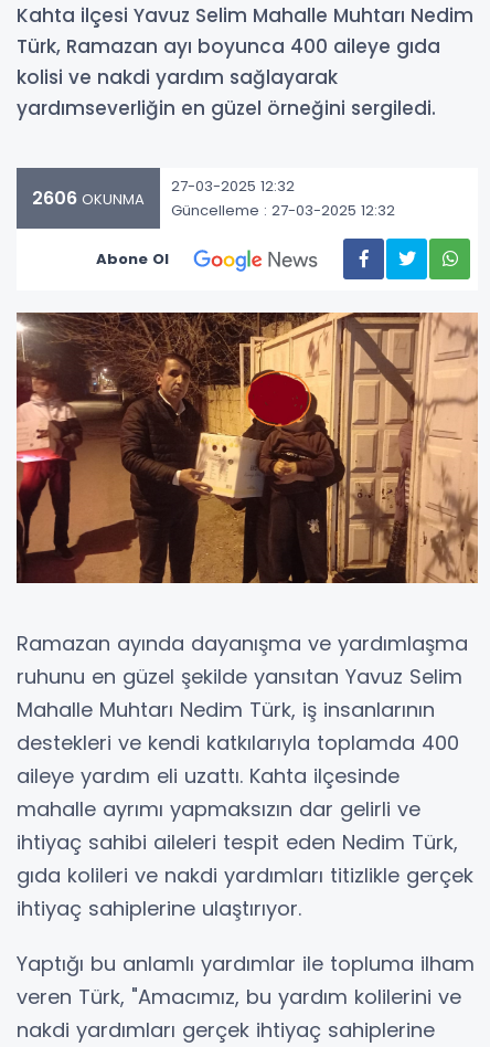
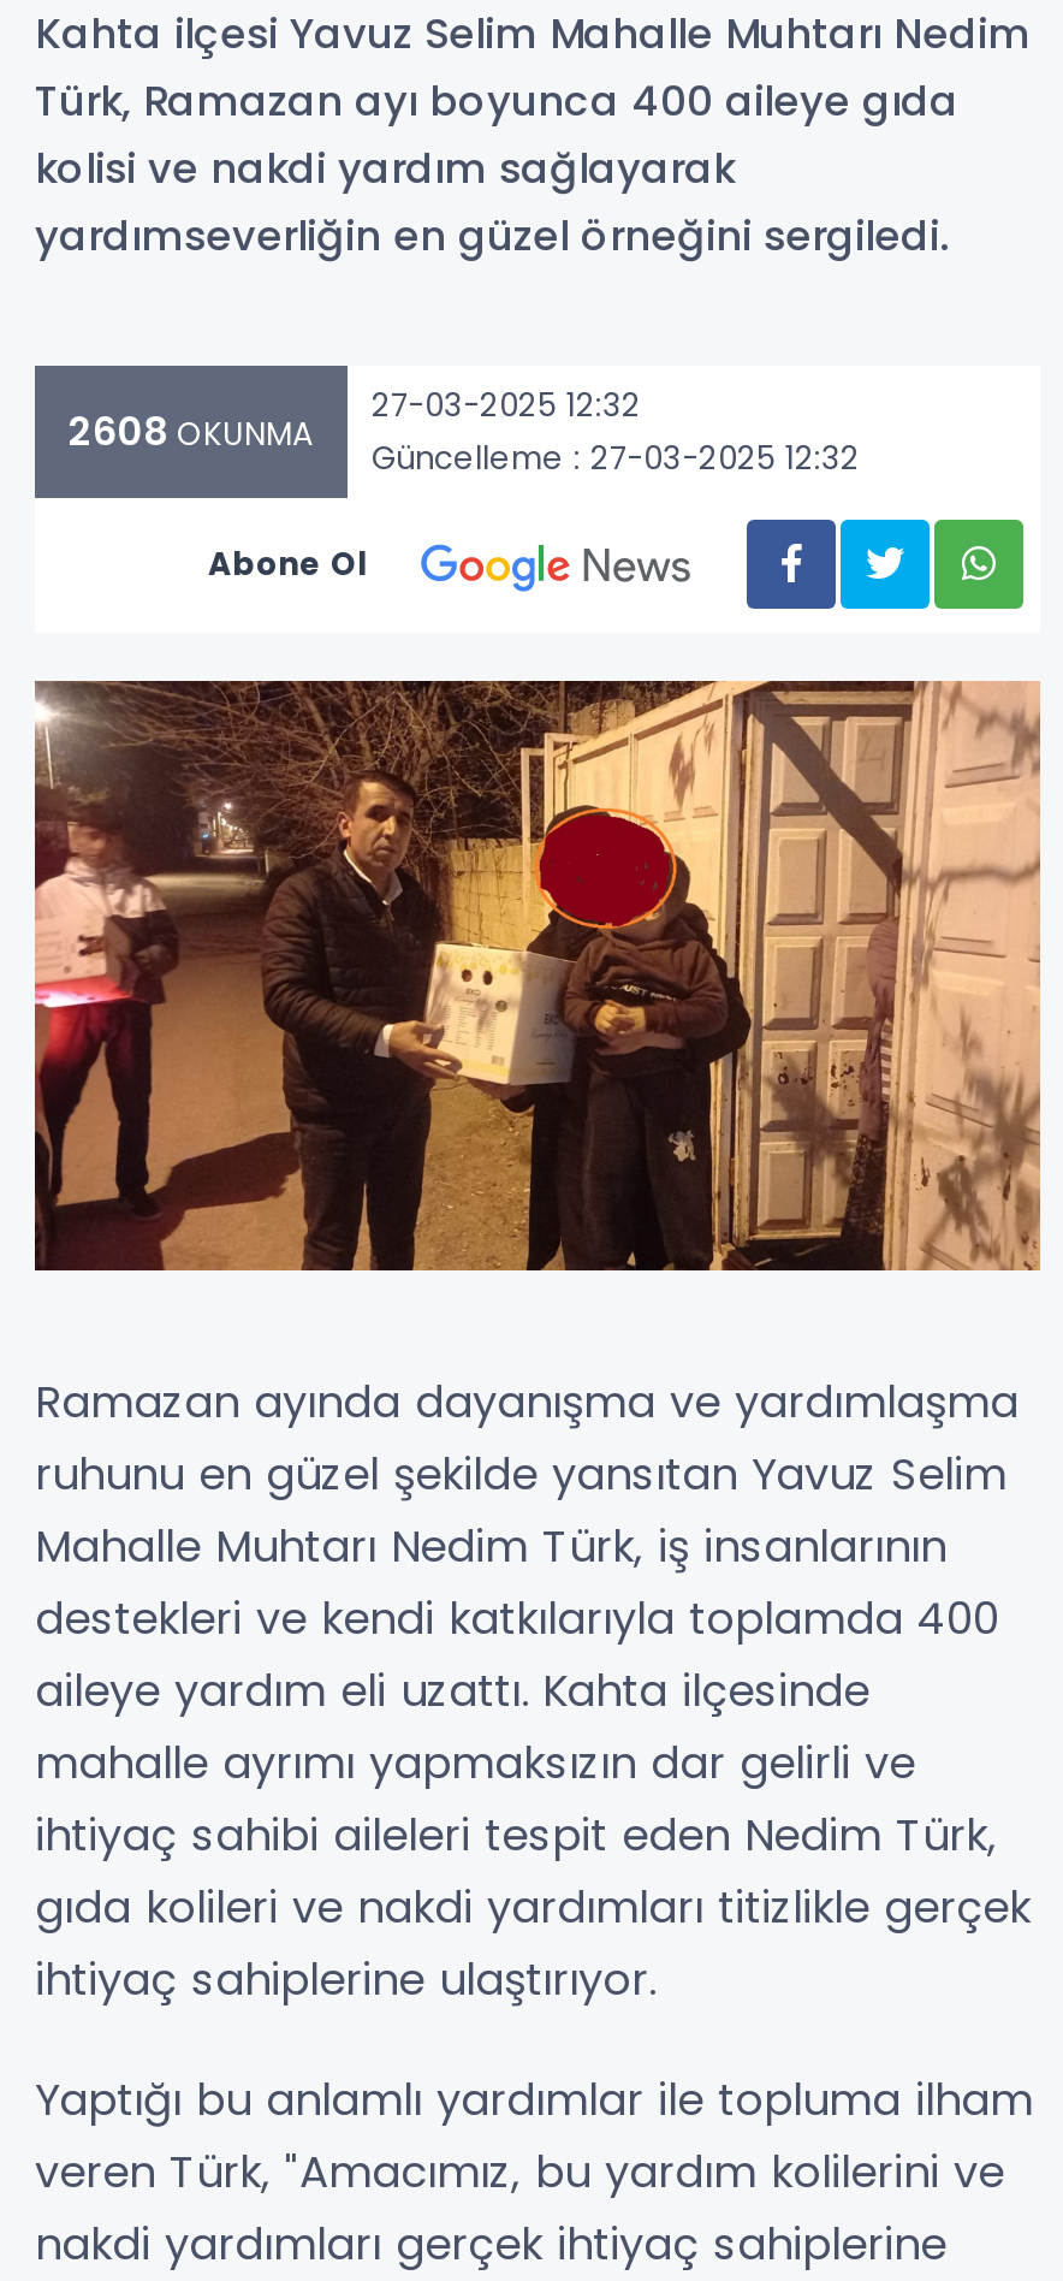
[32,175,395,220] 2606 OKUNMA 27-03-2025 12:32 Güncelleme : 27-03-2025 12:32 -> [69,381,860,480] 2608 OKUNMA 27-03-2025 12:32 Güncelleme : 27-03-2025 12:32

